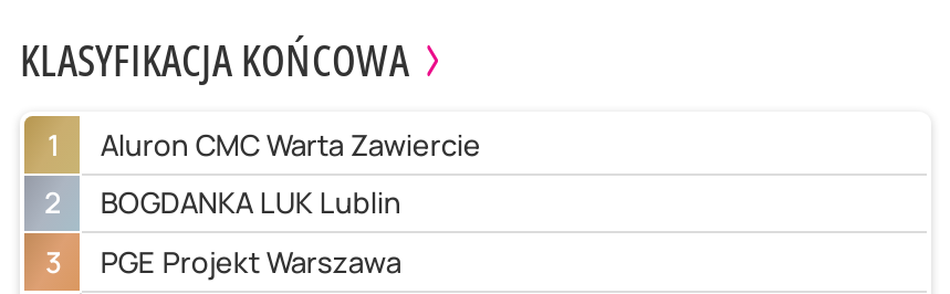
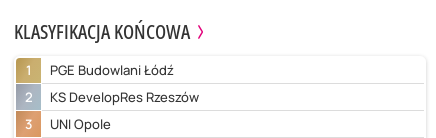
[100,125,481,164] Aluron CMC Warta Zawiercie -> [50,61,174,79] PGE Budowlani Łódź
[100,184,401,223] BOGDANKA LUK Lublin -> [50,88,199,106] KS DevelopRes Rzeszów
[100,242,401,282] PGE Projekt Warszawa -> [50,115,111,133] UNI Opole

